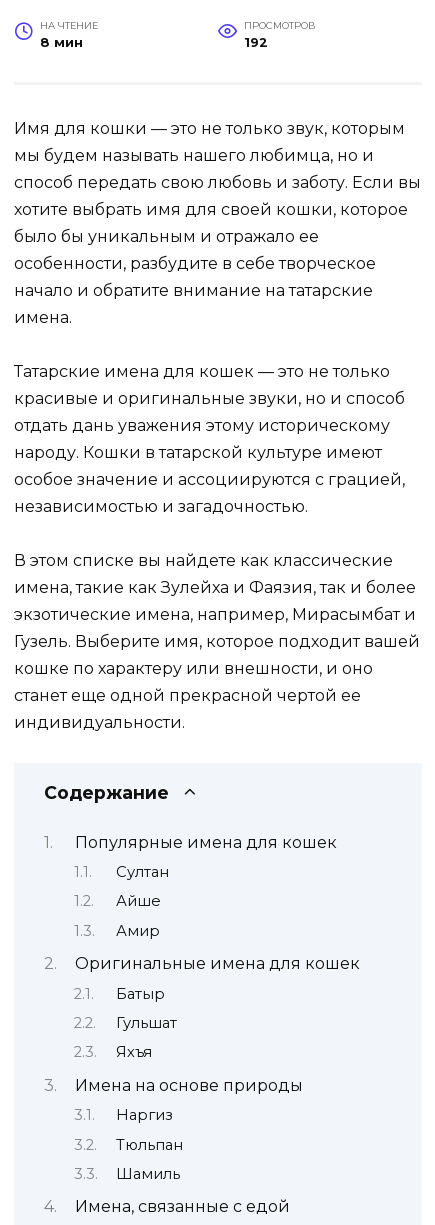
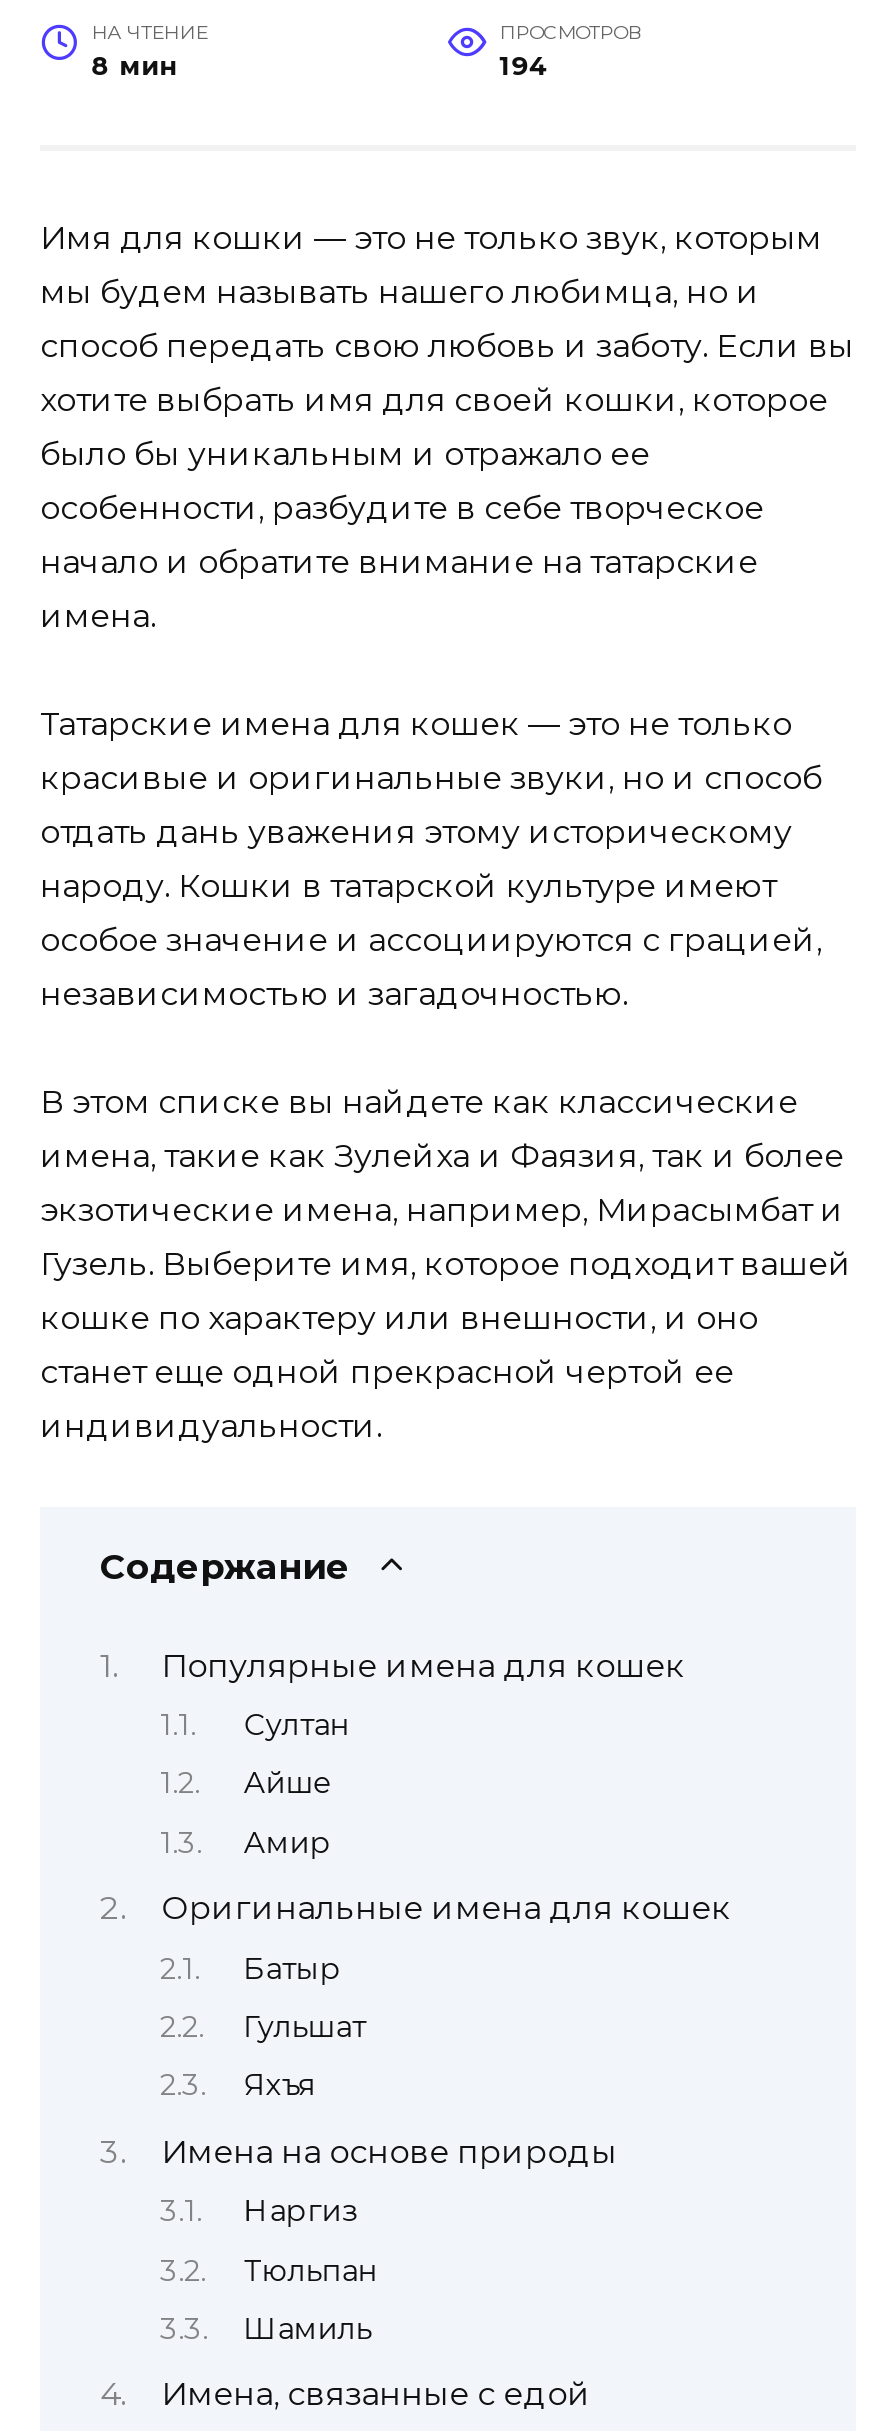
[244,35,268,50] 192 -> [499,50,549,80] 194

